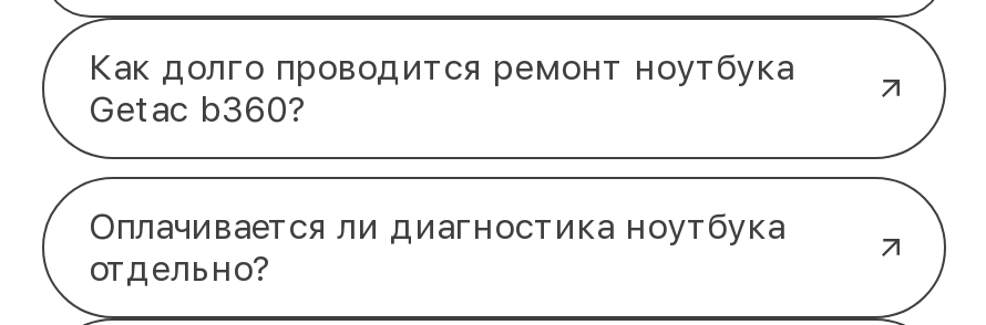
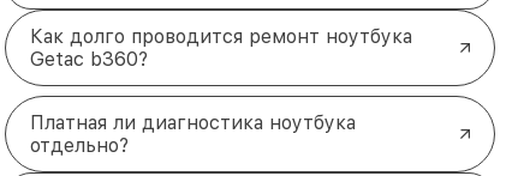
[89,205,784,247] Оплачивается ли диагностика ноутбука -> [30,111,356,134] Платная ли диагностика ноутбука

